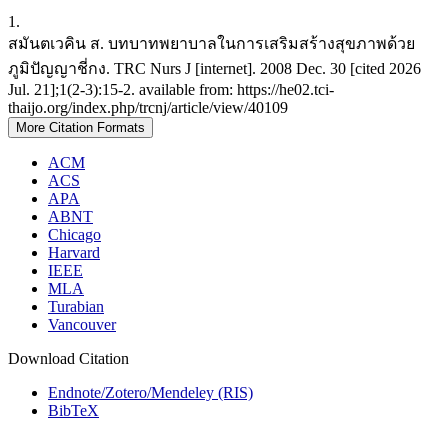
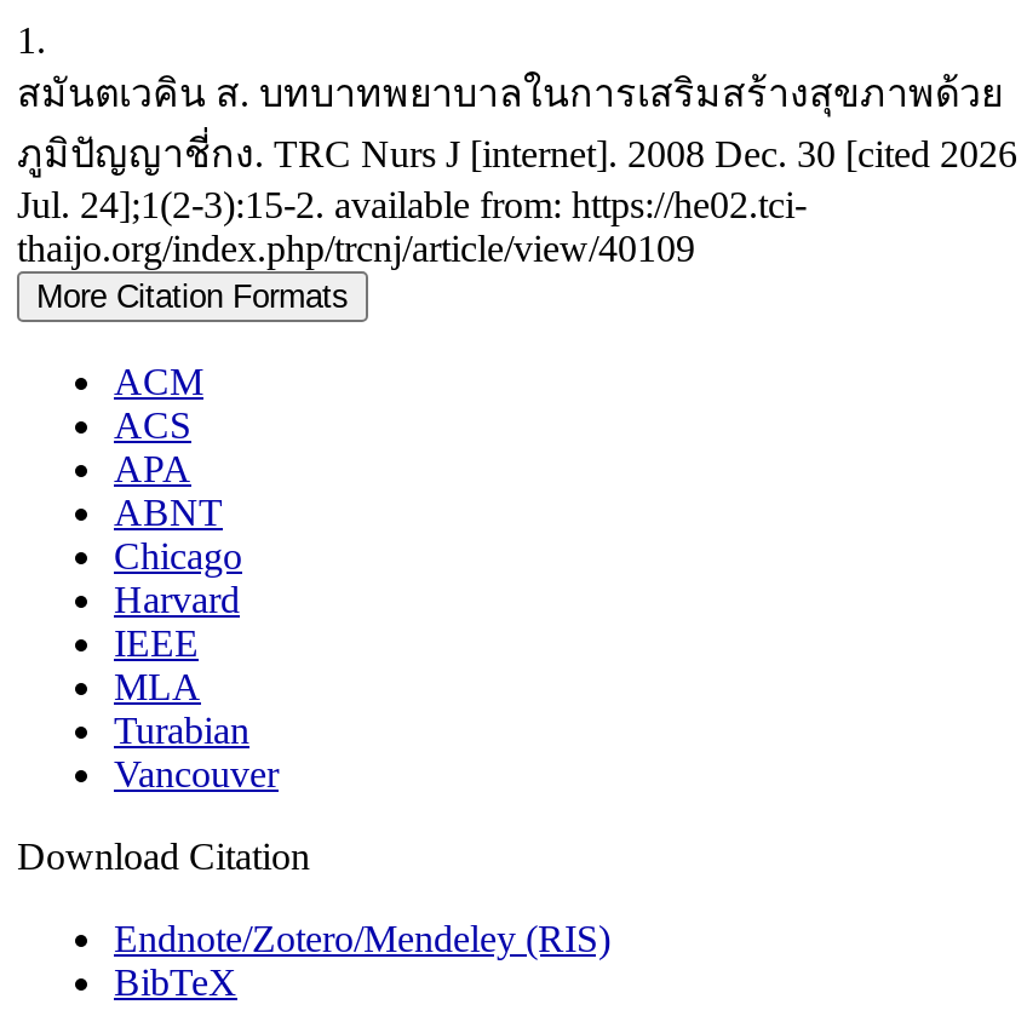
[8,81,334,98] Jul. 21];1(2-3):15-2. available from: https://he02.tci- -> [17,183,807,224] Jul. 24];1(2-3):15-2. available from: https://he02.tci-

